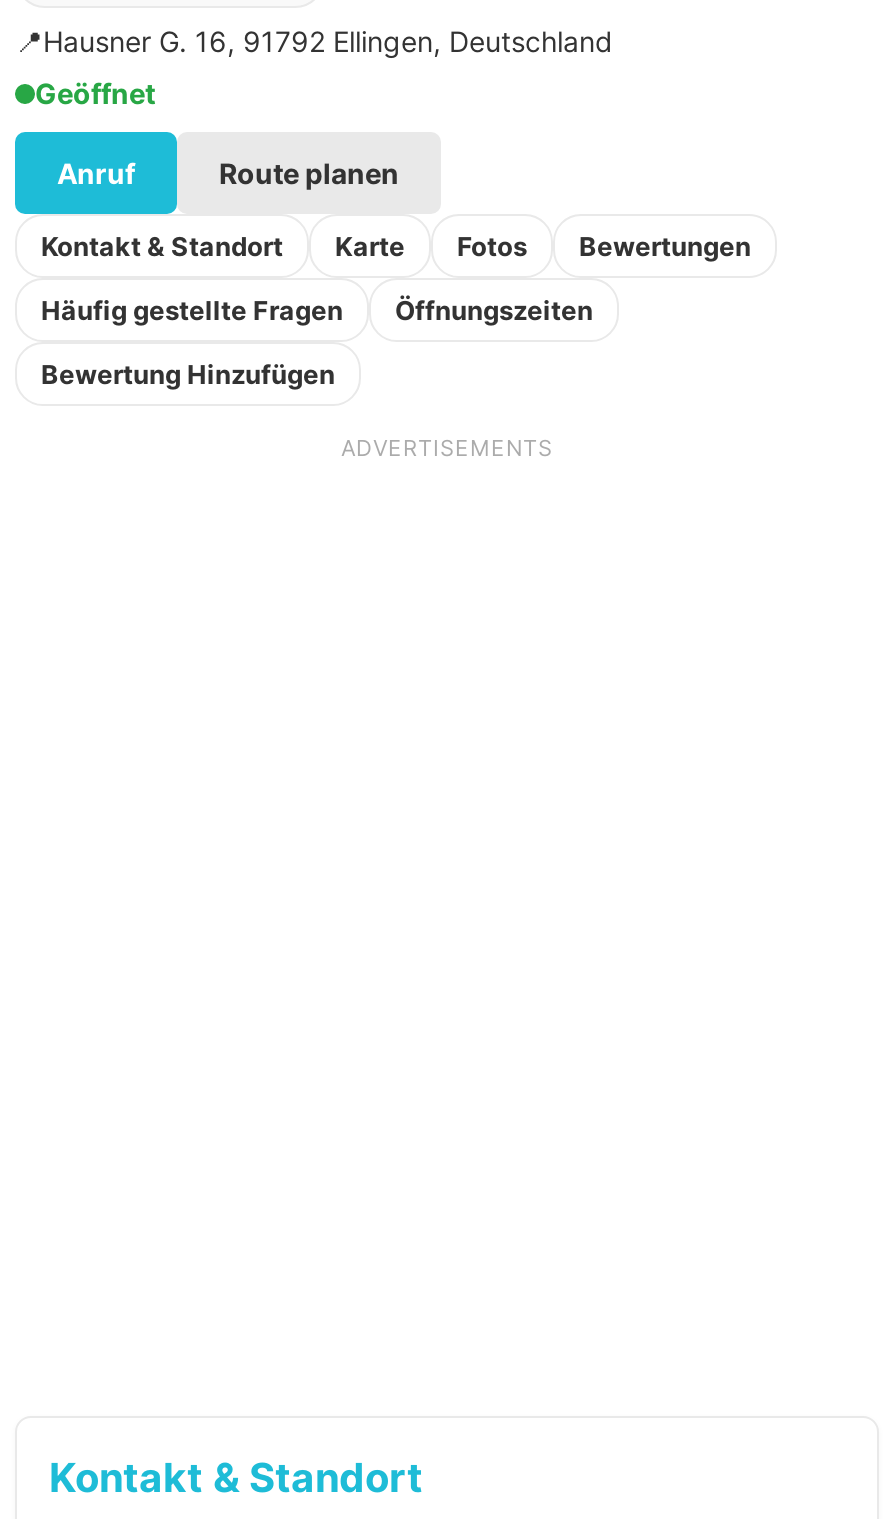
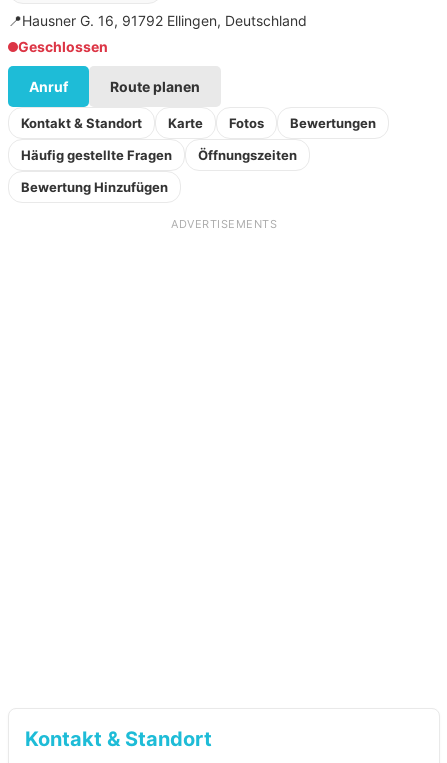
[35,76,155,110] Geöffnet -> [18,38,108,55] Geschlossen

